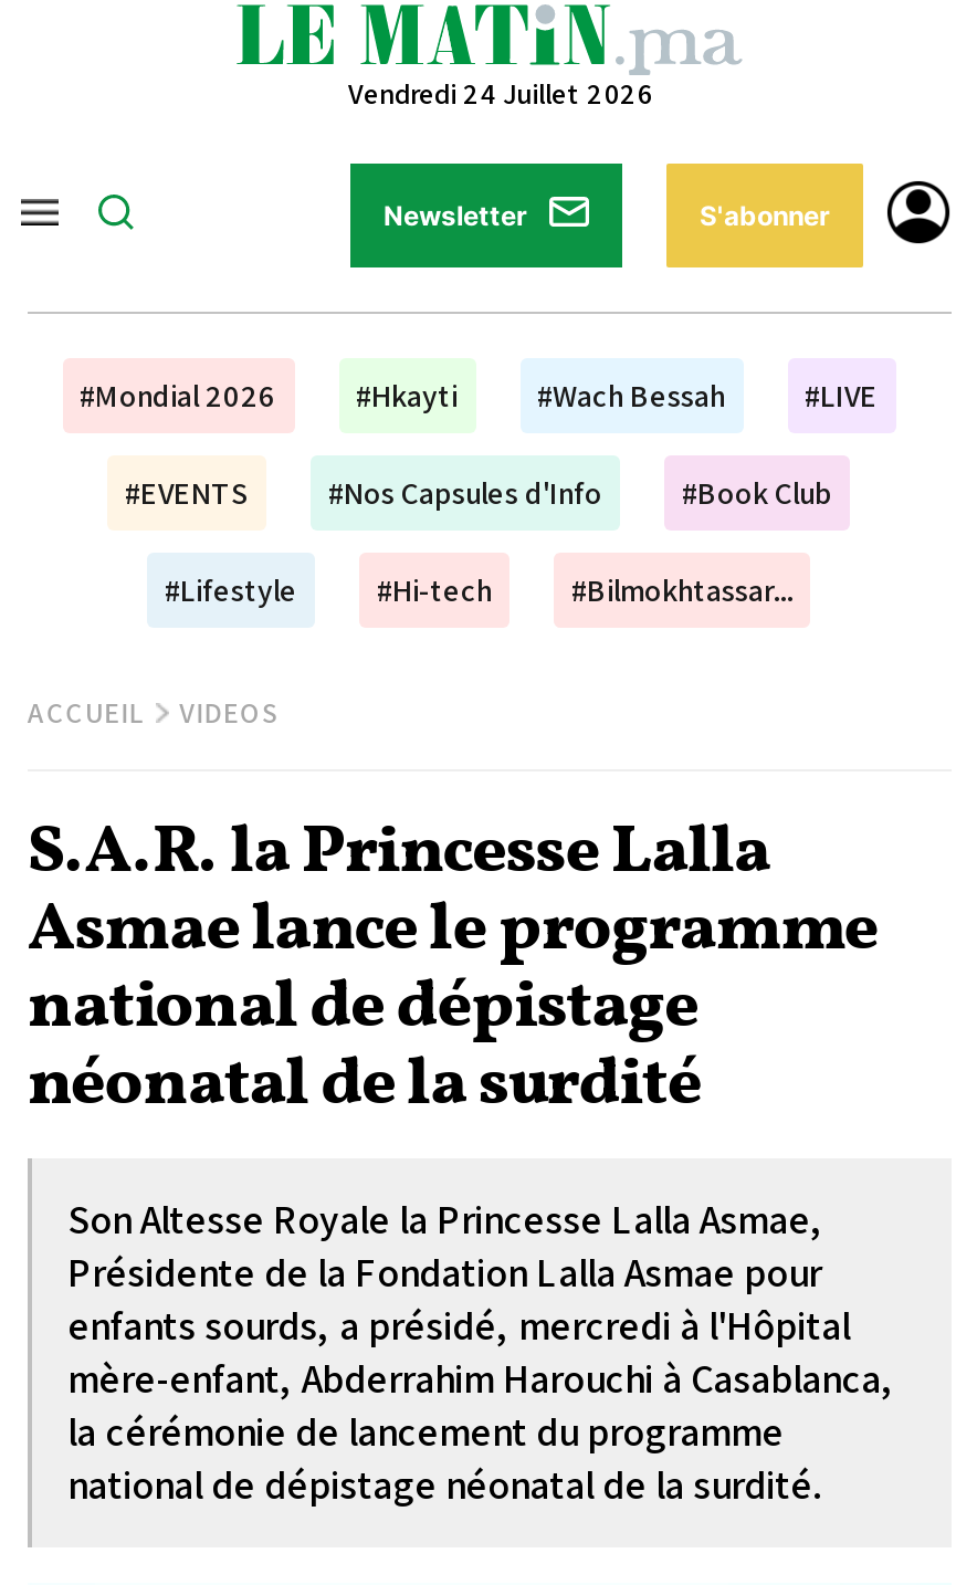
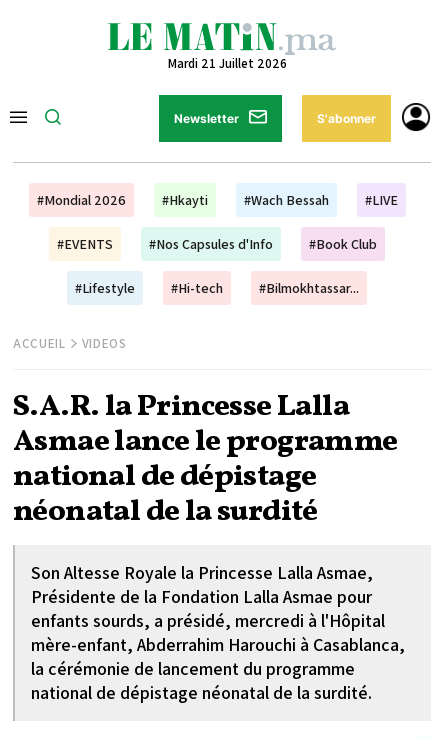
[348,75,653,113] Vendredi 24 Juillet 2026 -> [167,55,286,72] Mardi 21 Juillet 2026

